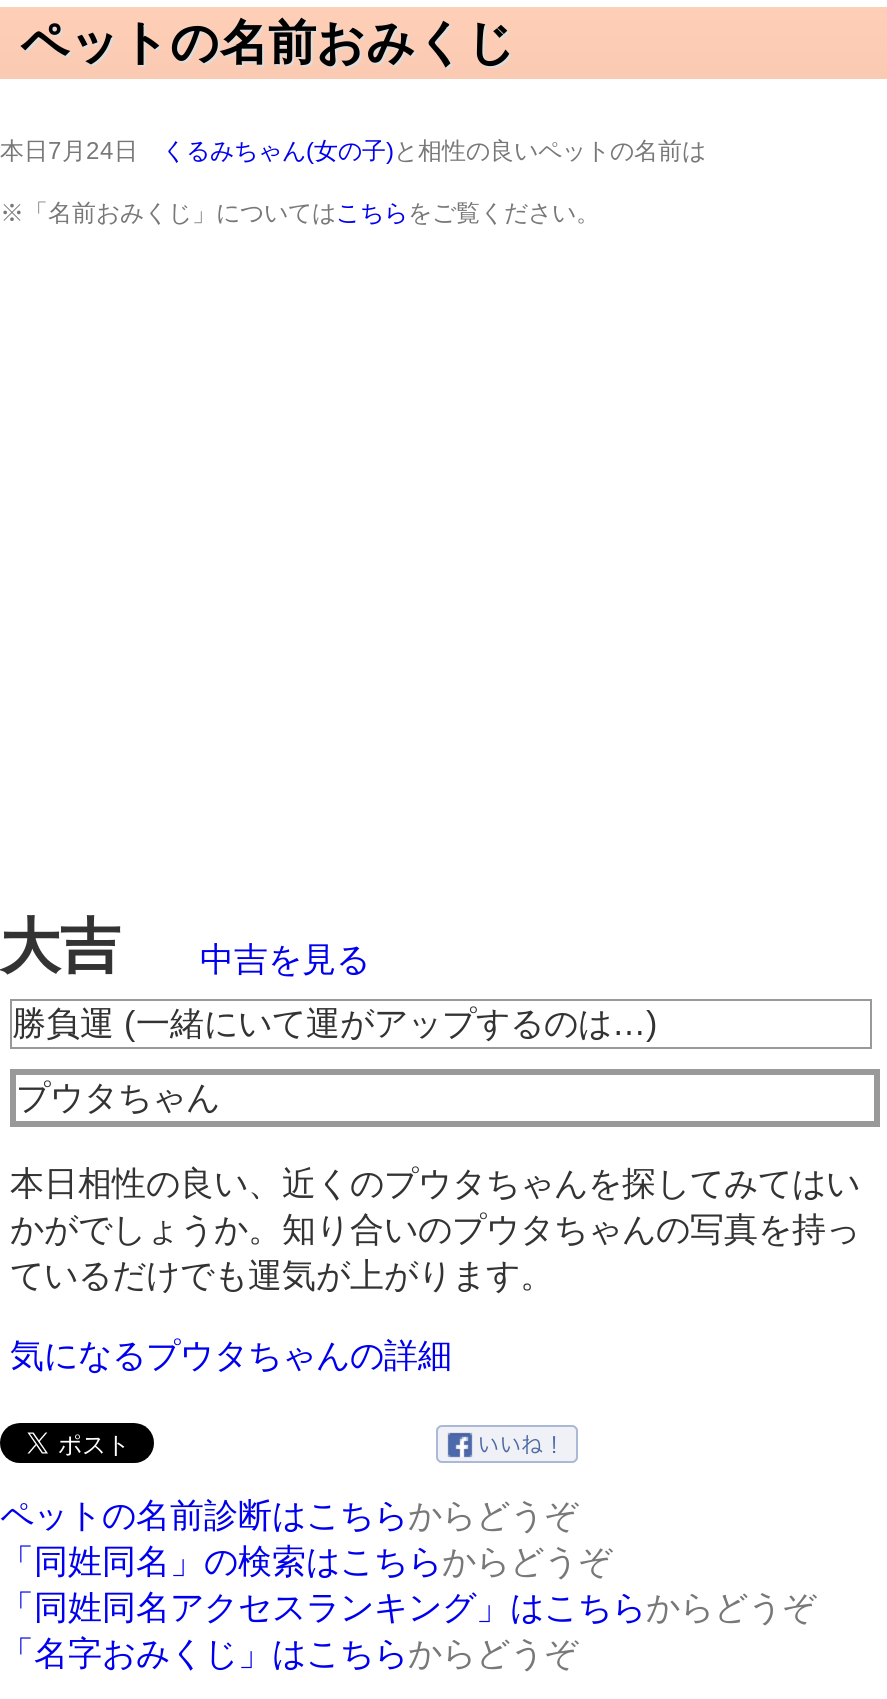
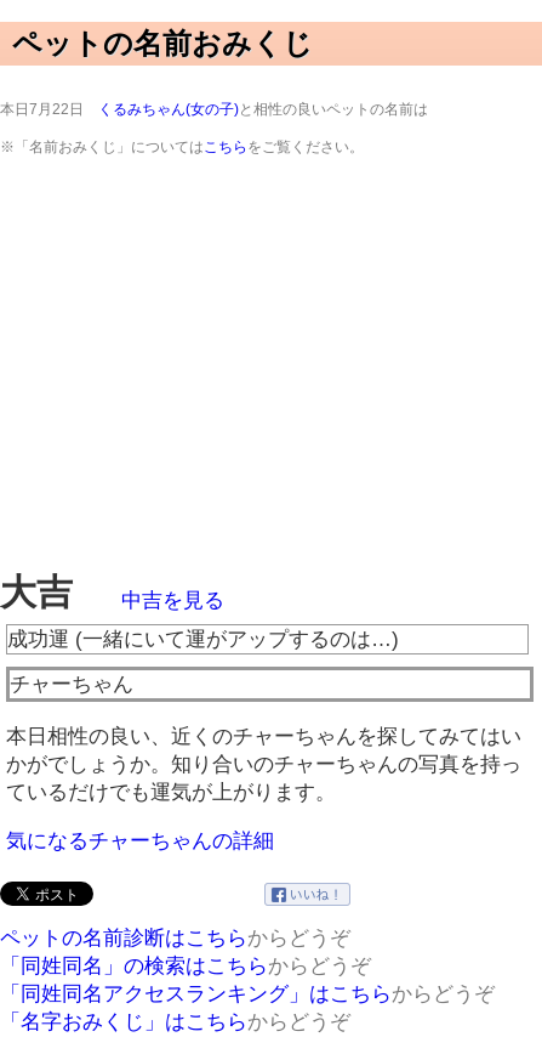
[0,137,706,165] 本日7月24日くるみちゃん(女の子)と相性の良いペットの名前は -> [0,101,428,118] 本日7月22日くるみちゃん(女の子)と相性の良いペットの名前は
[12,1005,658,1043] 勝負運 (一緒にいて運がアップするのは…) -> [7,628,399,651] 成功運 (一緒にいて運がアップするのは…)
[16,1079,220,1117] プウタちゃん -> [10,673,133,696] チャーちゃん
[10,1165,860,1203] 本日相性の良い、近くのプウタちゃんを探してみてはい -> [6,725,521,748] 本日相性の良い、近くのチャーちゃんを探してみてはい
[10,1211,860,1249] かがでしょうか。知り合いのプウタちゃんの写真を持っ -> [6,753,521,776] かがでしょうか。知り合いのチャーちゃんの写真を持っ
[10,1337,452,1375] 気になるプウタちゃんの詳細 -> [6,829,274,852] 気になるチャーちゃんの詳細

